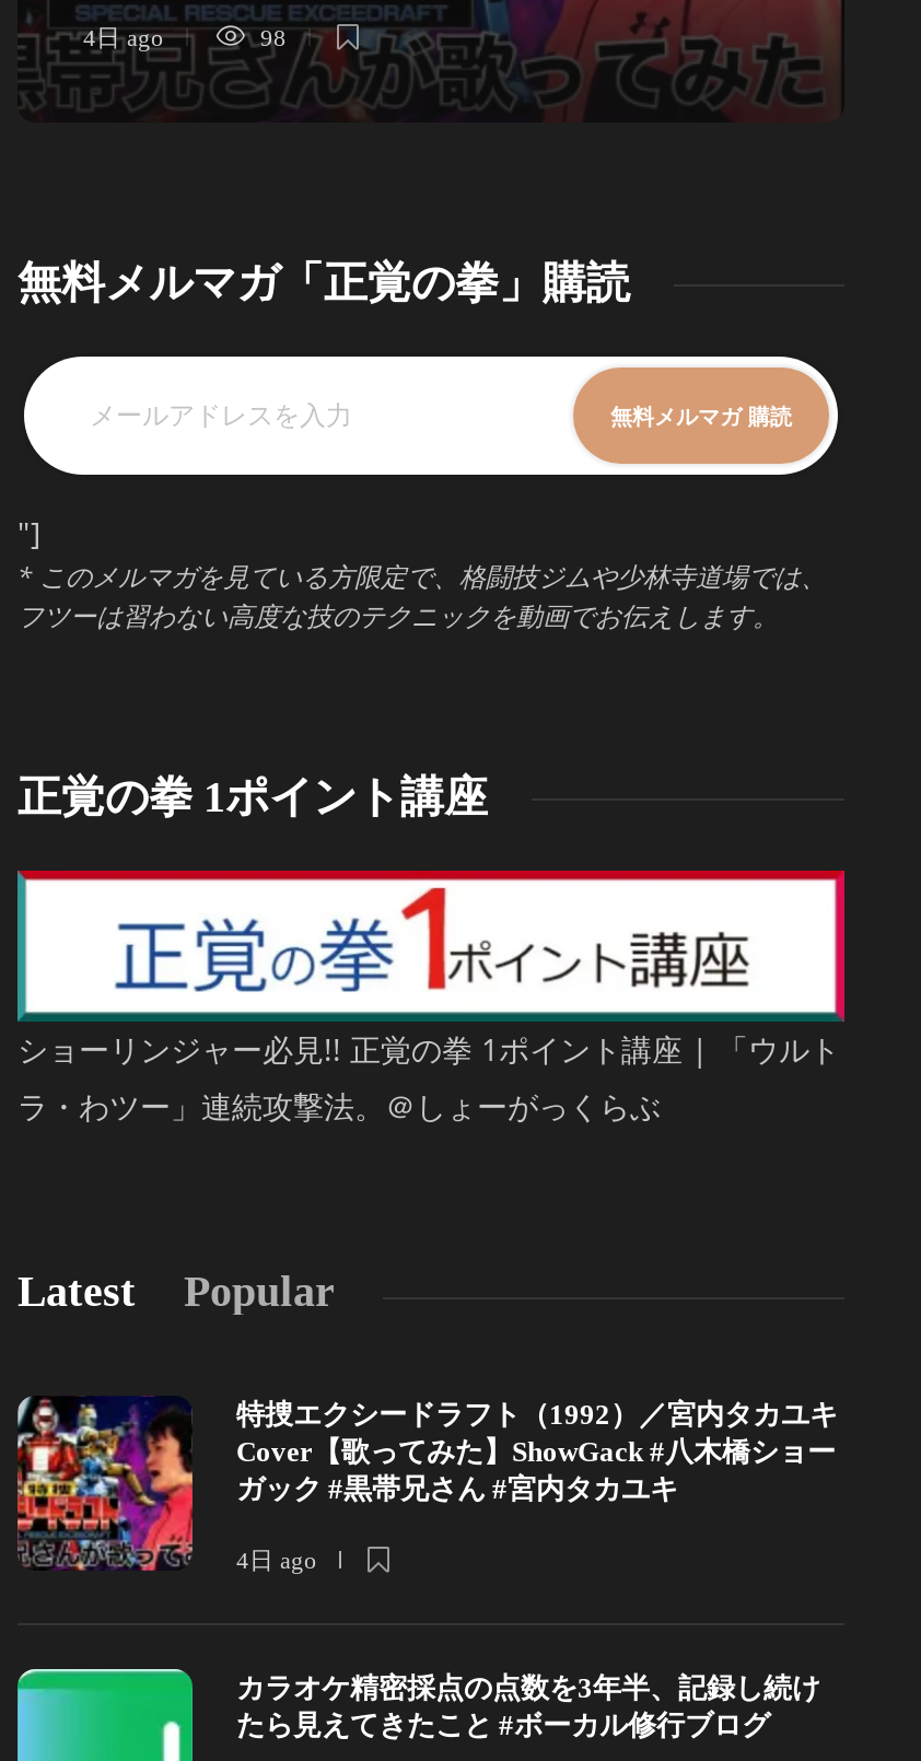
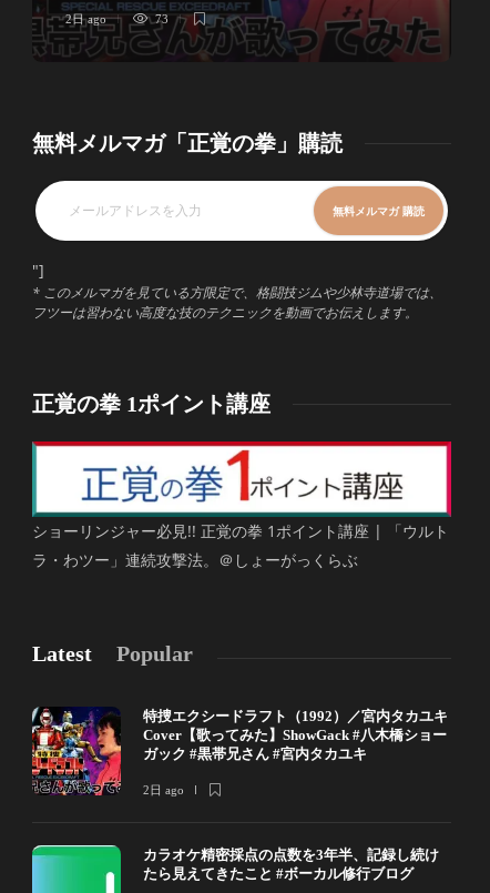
[83,24,164,50] 4日 ago -> [65,12,106,25] 2日 ago
[254,24,287,50] 98 -> [152,12,169,25] 73
[236,1546,317,1572] 4日 ago -> [143,784,184,797] 2日 ago

